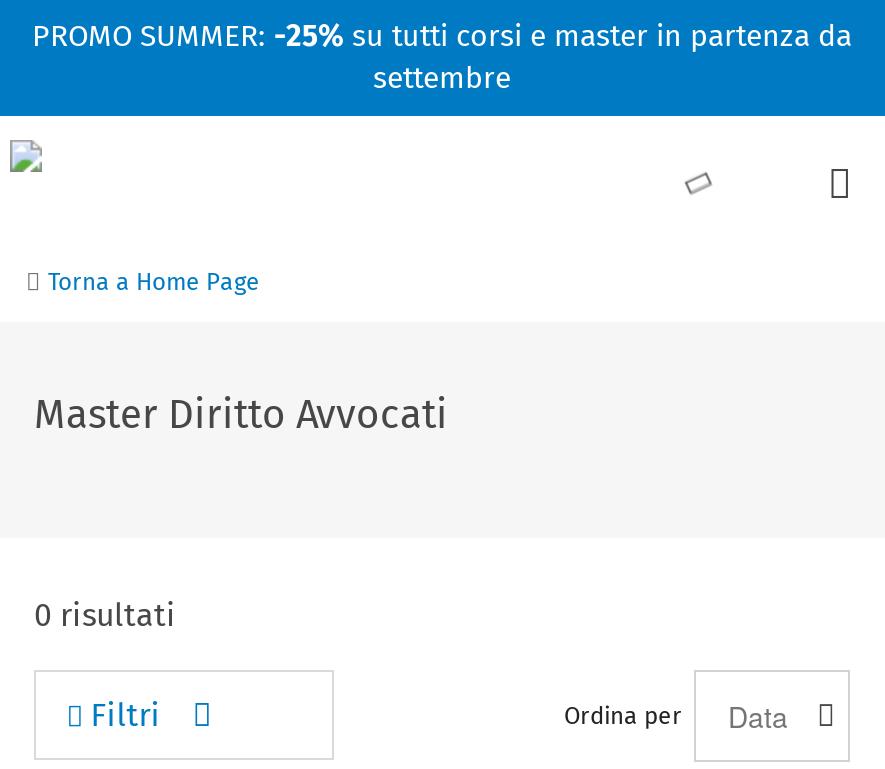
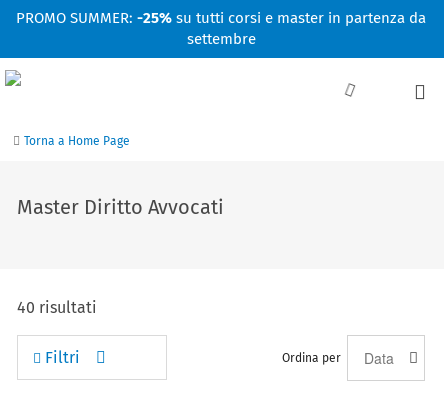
[34,596,176,634] 0 risultati -> [17,298,97,317] 40 risultati

